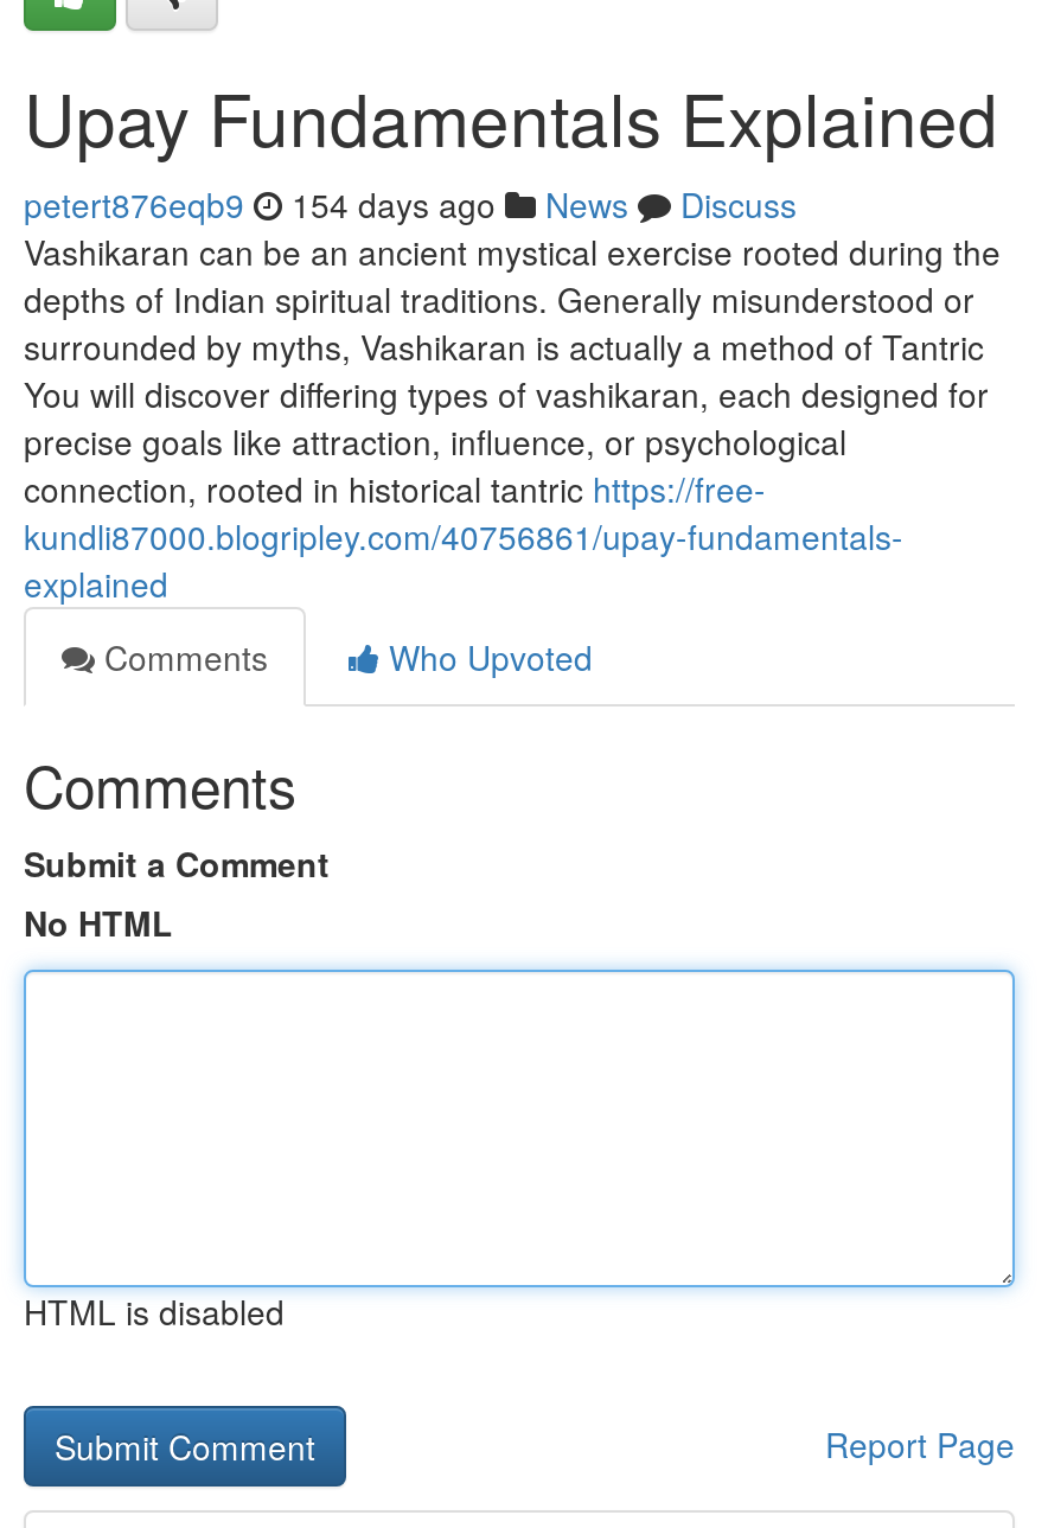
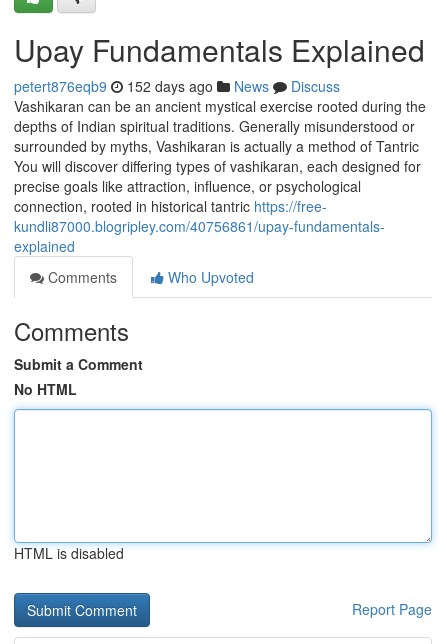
[24,180,797,228] petert876eqb9 154 days ago News Discuss -> [14,76,340,96] petert876eqb9 152 days ago News Discuss

